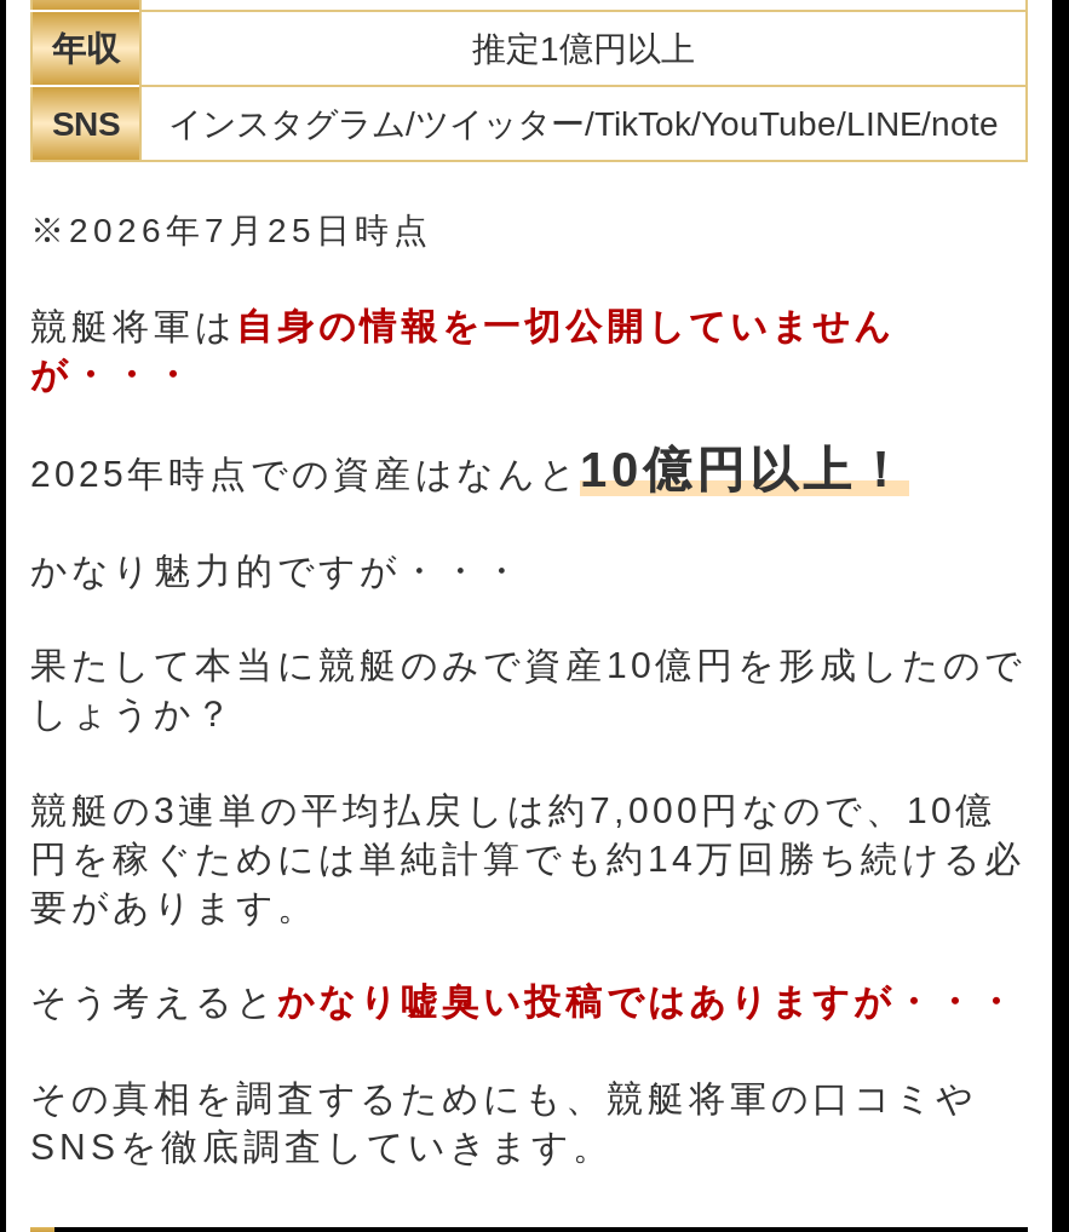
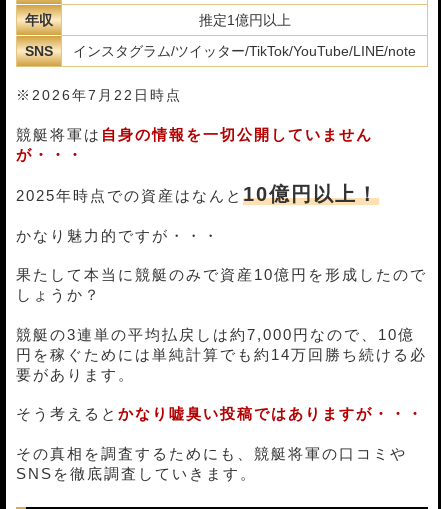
[30,211,432,250] ※2026年7月25日時点 -> [16,87,182,103] ※2026年7月22日時点

